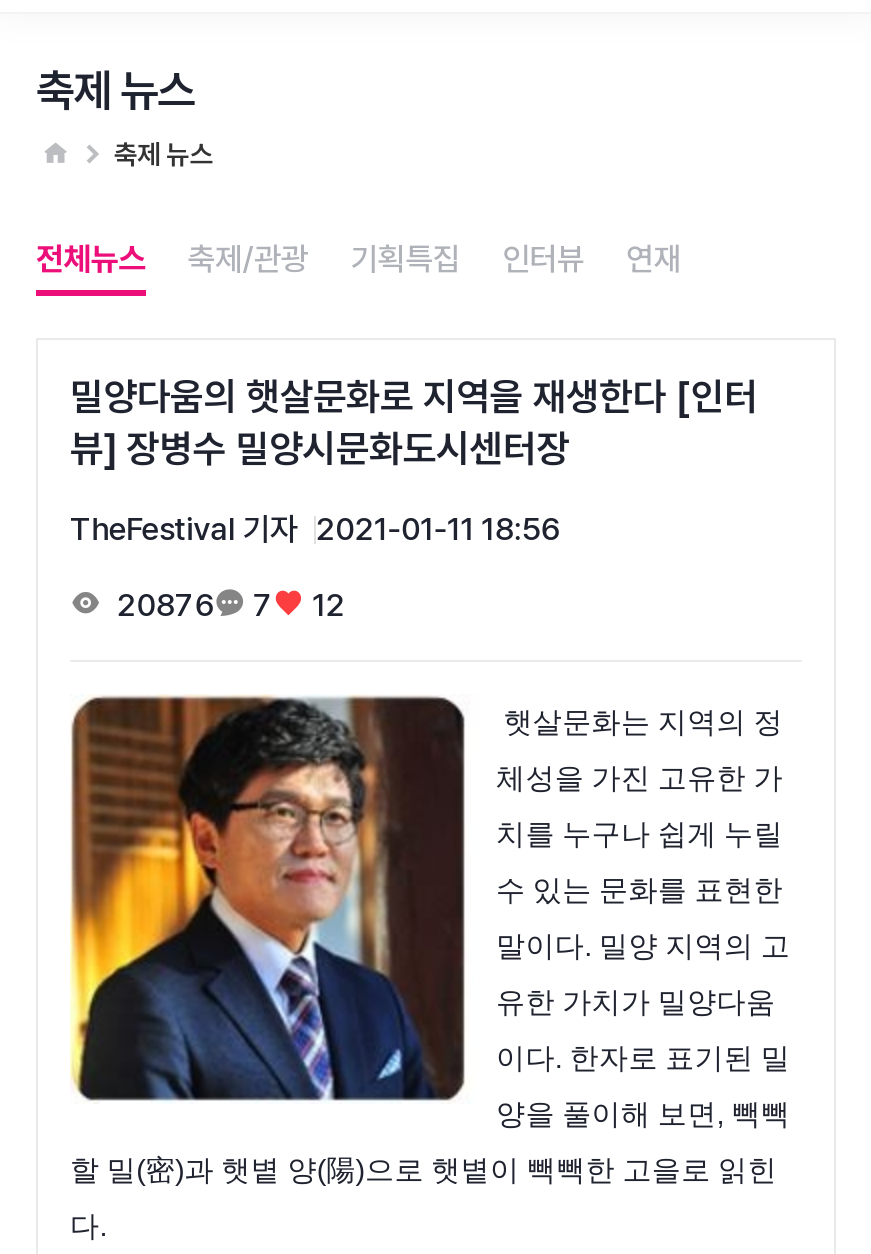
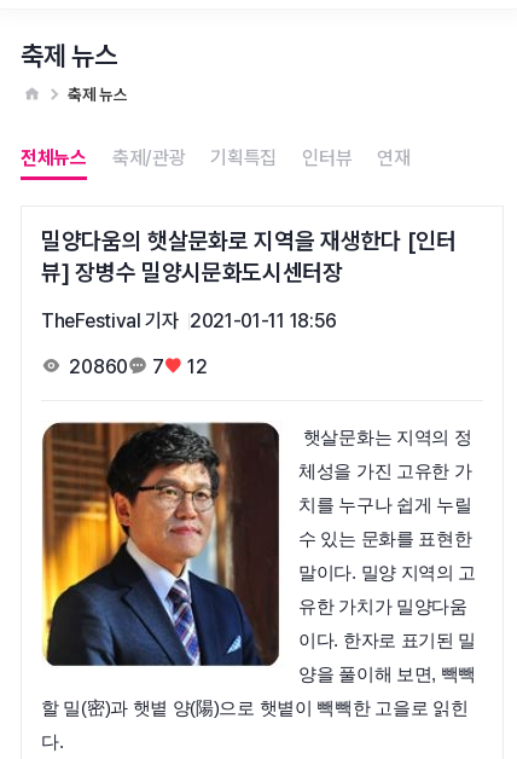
[109,586,345,624] 20876 7 12 -> [65,355,207,378] 20860 7 12

